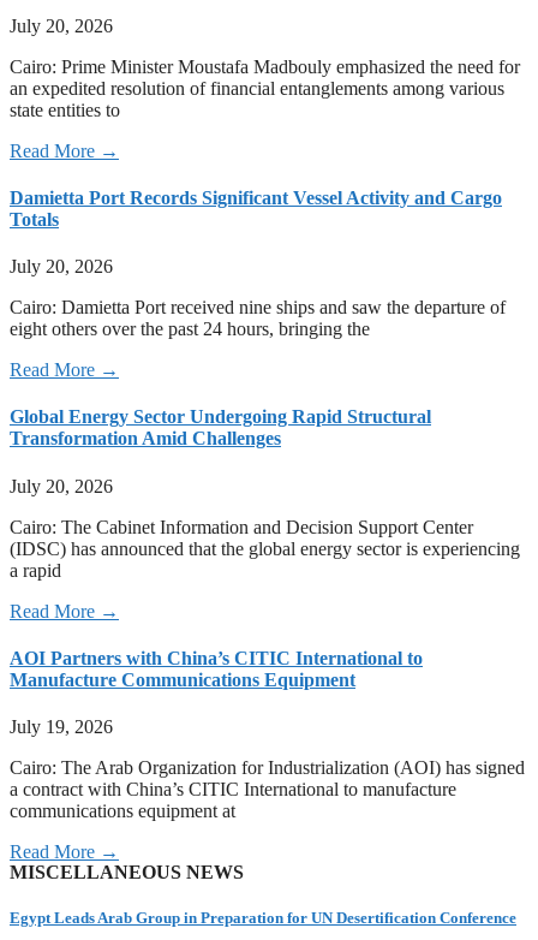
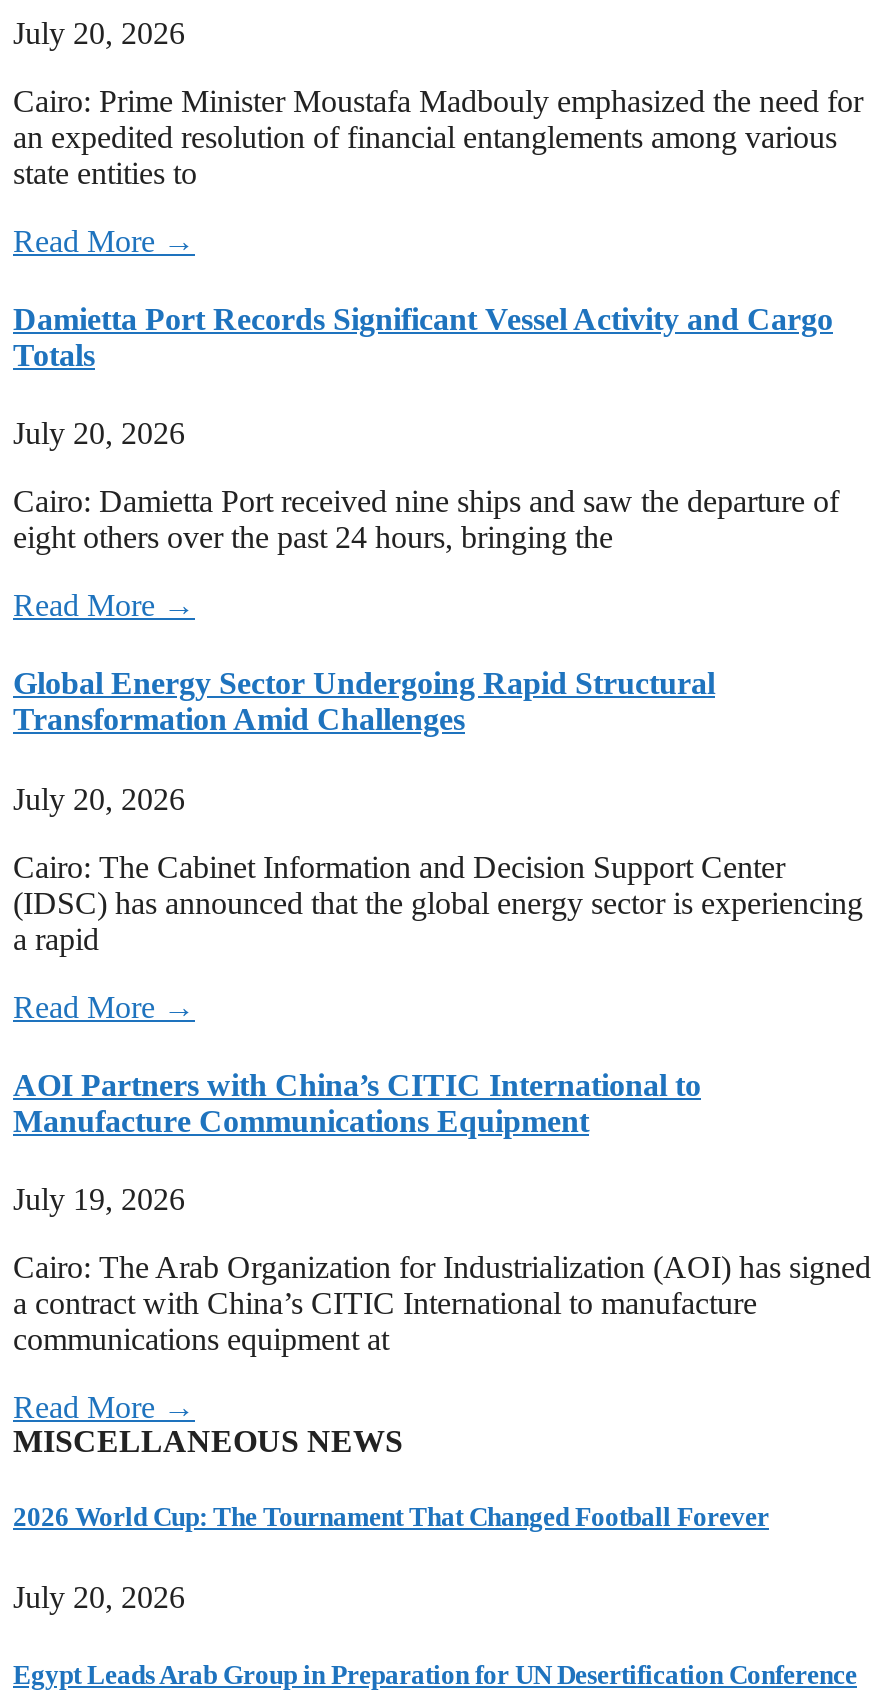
none -> [13,1503,769,1613] 2026 World Cup: The Tournament That Changed Football Forever | July 20, 2026

